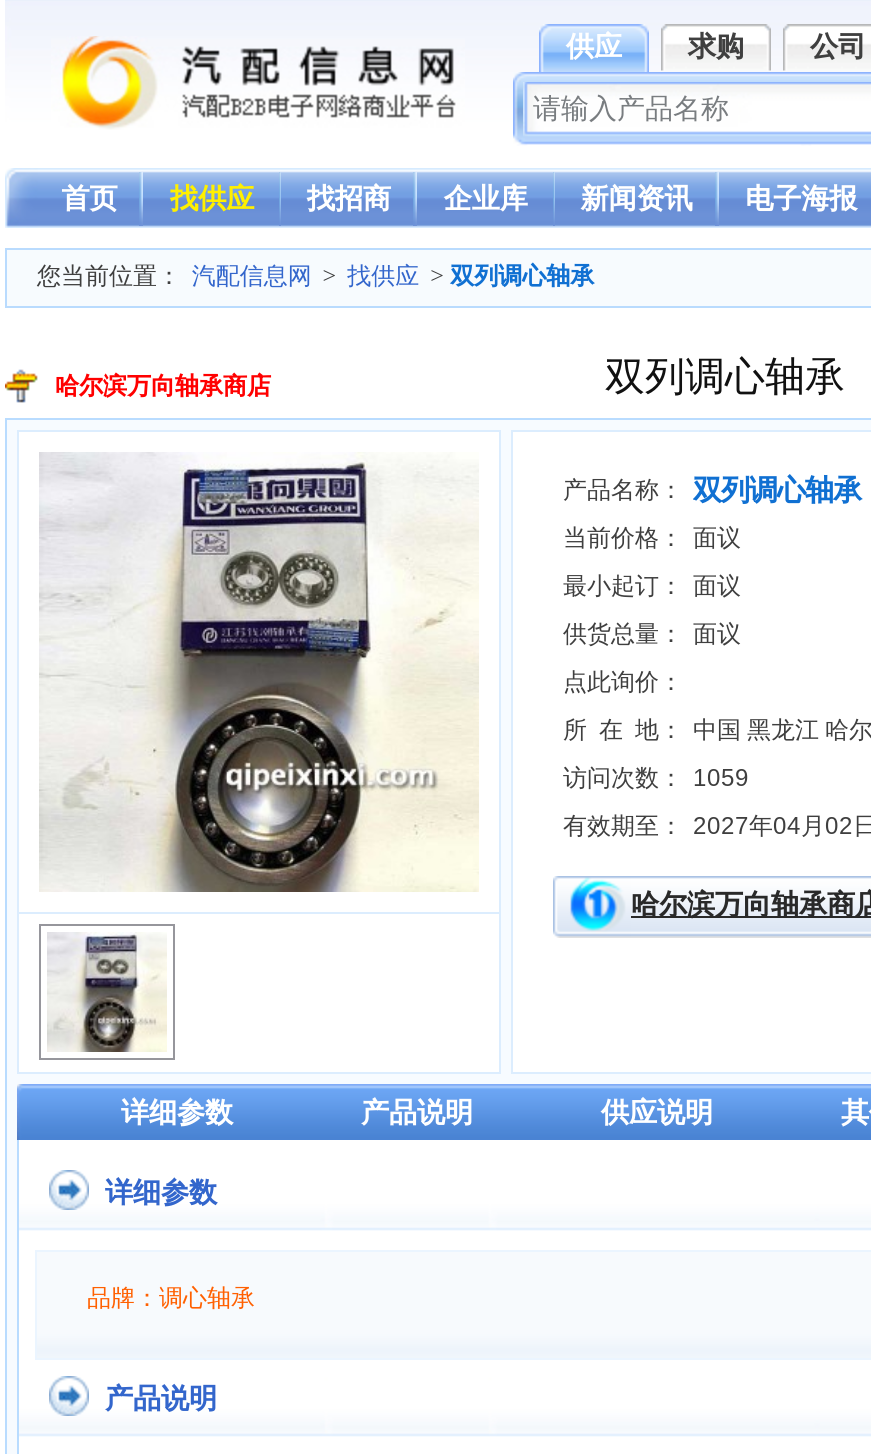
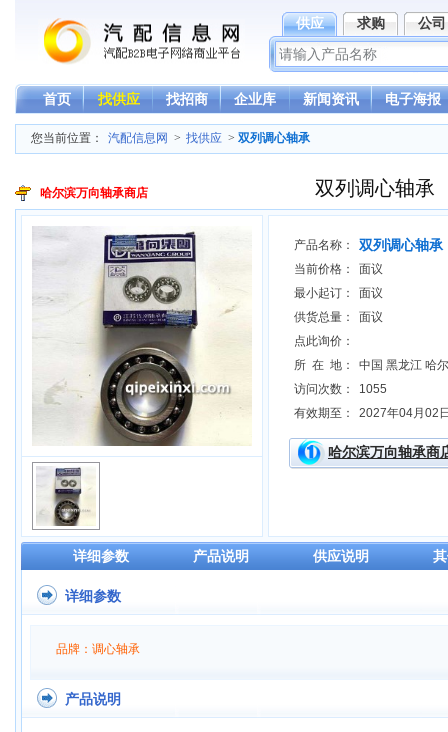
[563,764,749,792] 访问次数： 1059 -> [294,382,387,396] 访问次数： 1055

